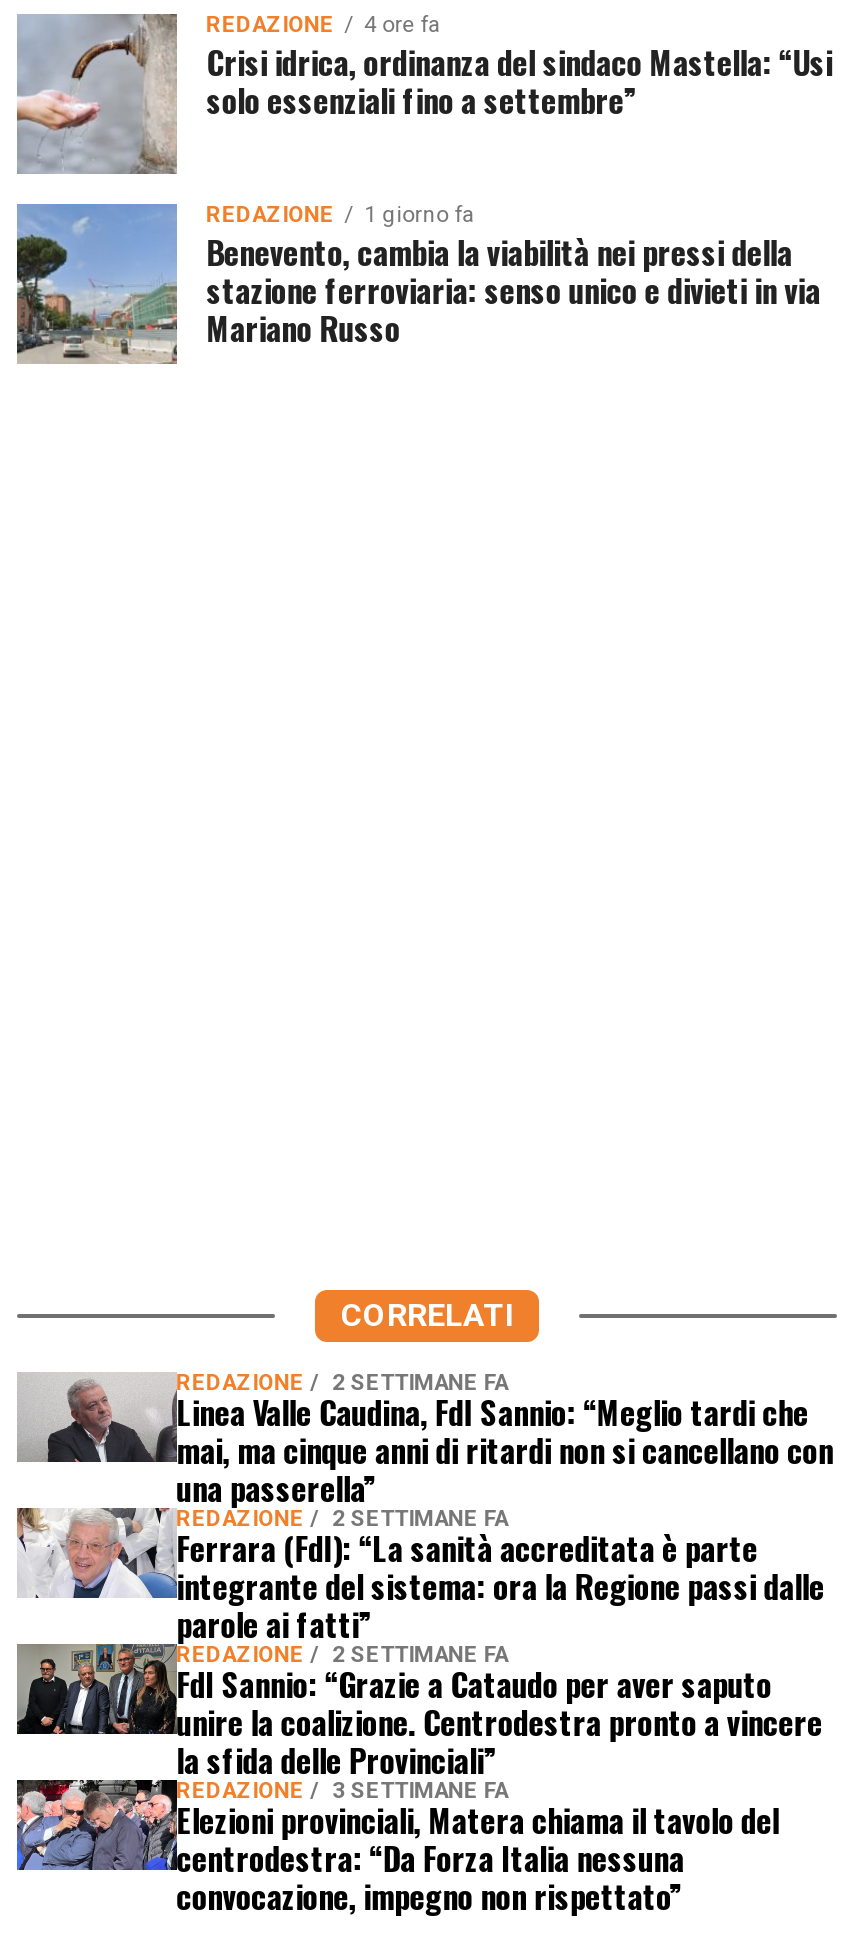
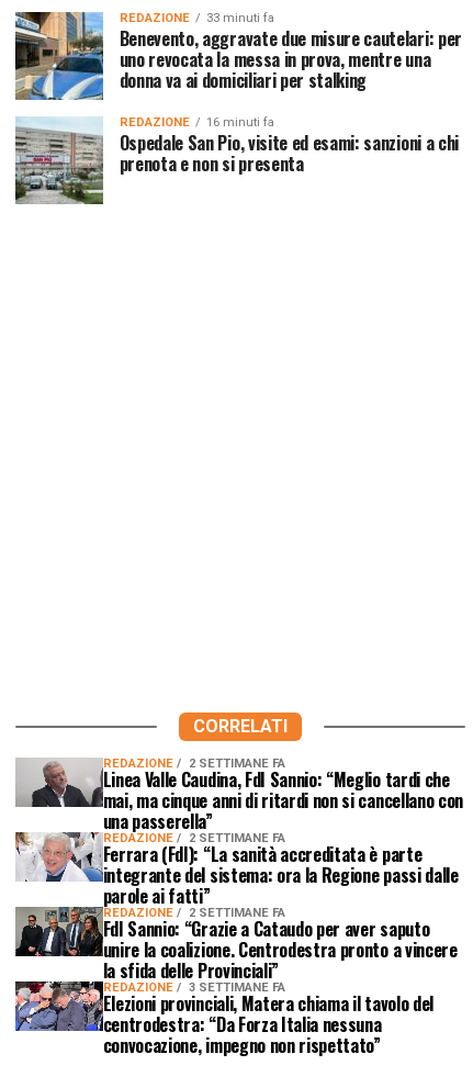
[15,12,832,176] [image] | 4 ore fa | Crisi idrica, ordinanza del sindaco Mastella: “Usi | solo essenziali fino a settembre” -> [14,11,462,100] [image] | 33 minuti fa | Benevento, aggravate due misure cautelari: per | uno revocata la messa in prova, mentre una | donna va ai domiciliari per stalking
[17,202,820,366] [image] | 1 giorno fa | Benevento, cambia la viabilità nei pressi della | stazione ferroviaria: senso unico e divieti in via | Mariano Russo -> [14,115,459,204] [image] | 16 minuti fa | Ospedale San Pio, visite ed esami: sanzioni a chi | prenota e non si presenta

